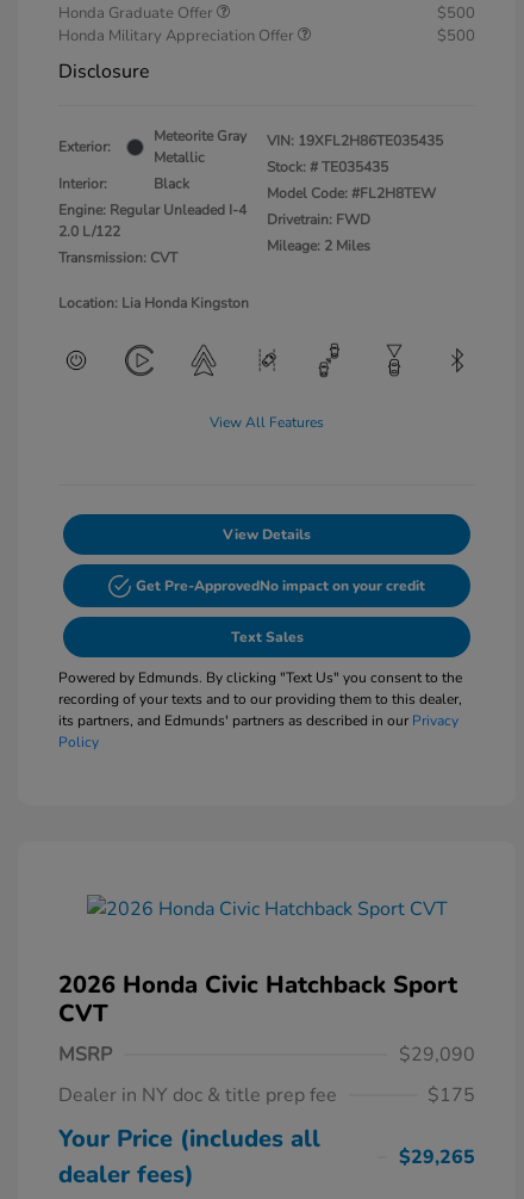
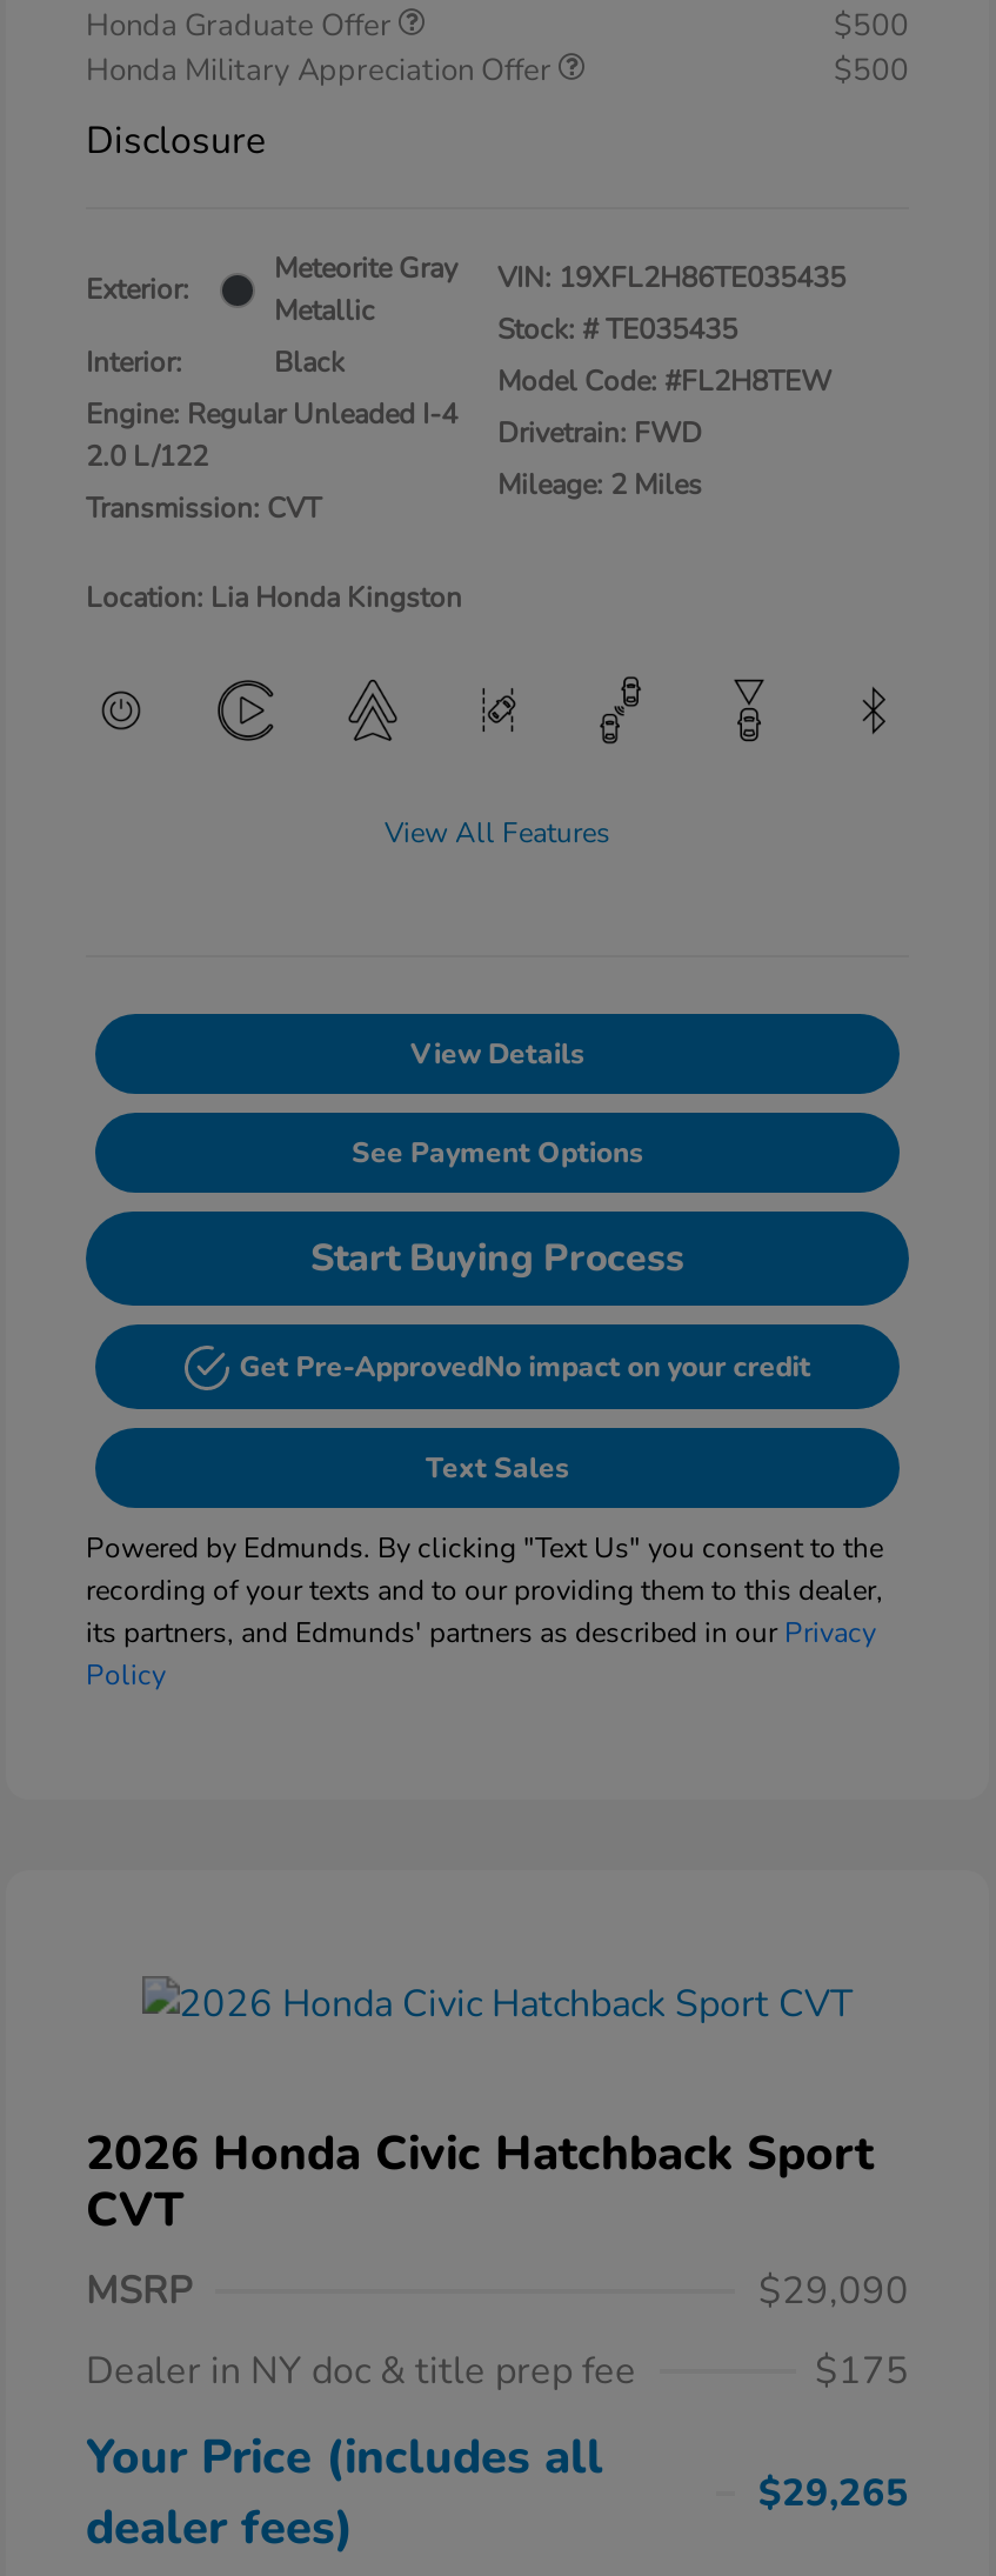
none -> [310,1134,684,1285] See Payment Options | Start Buying Process

